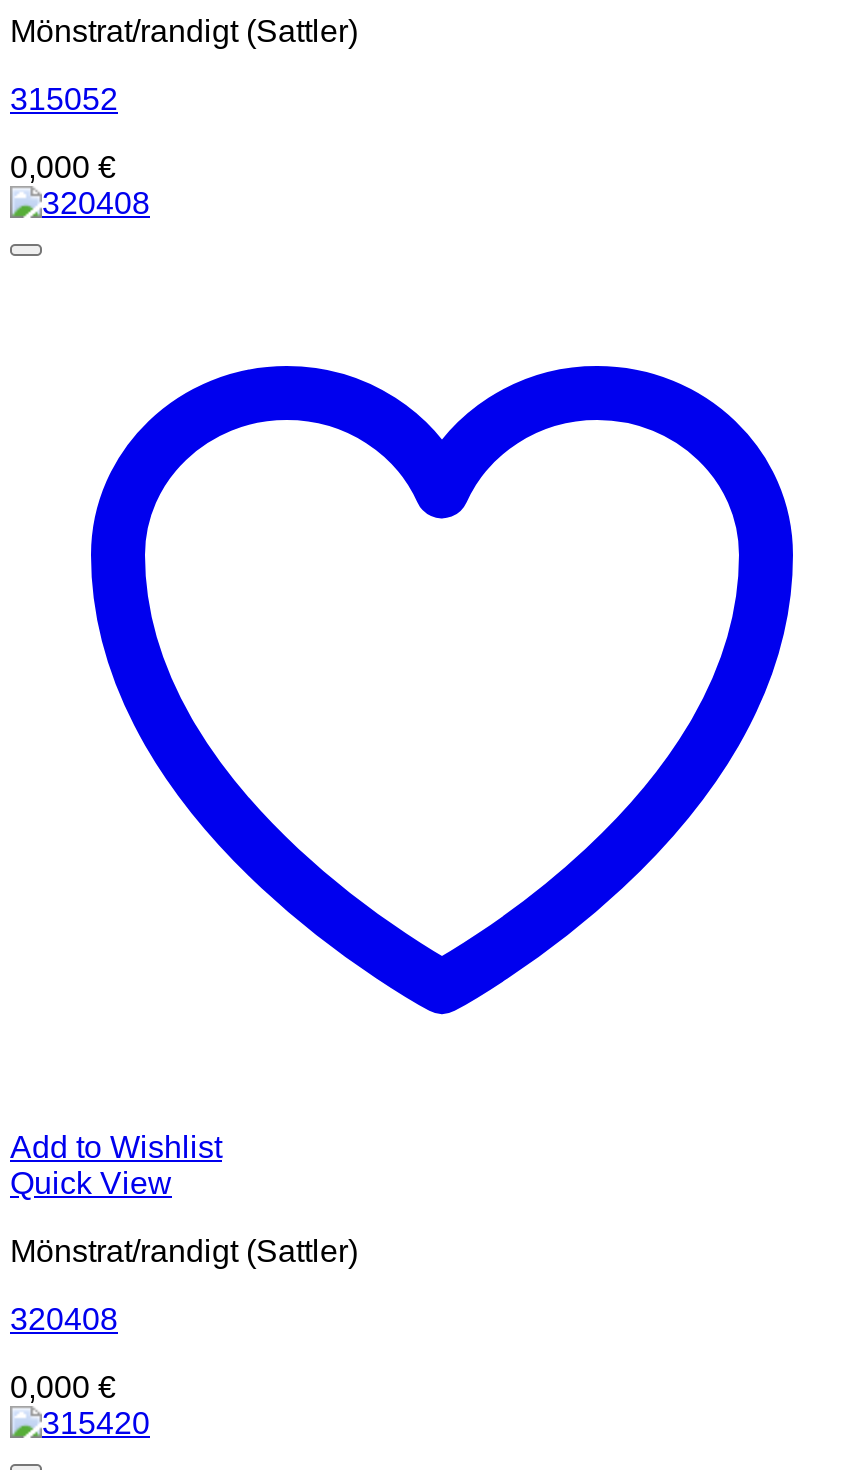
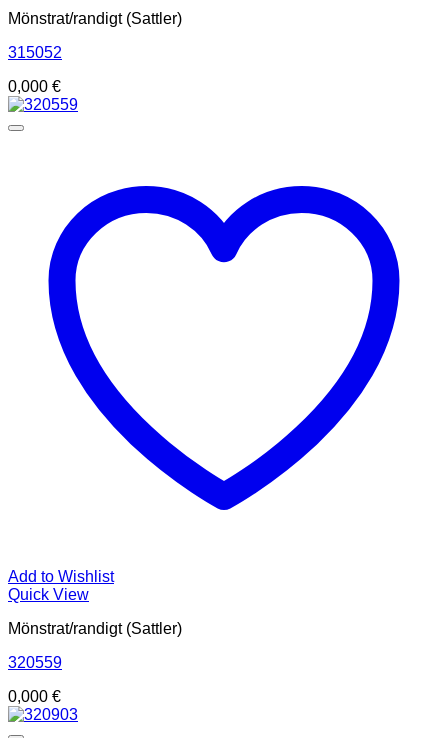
[10,1301,118,1335] 320408 -> [8,654,62,671] 320559

